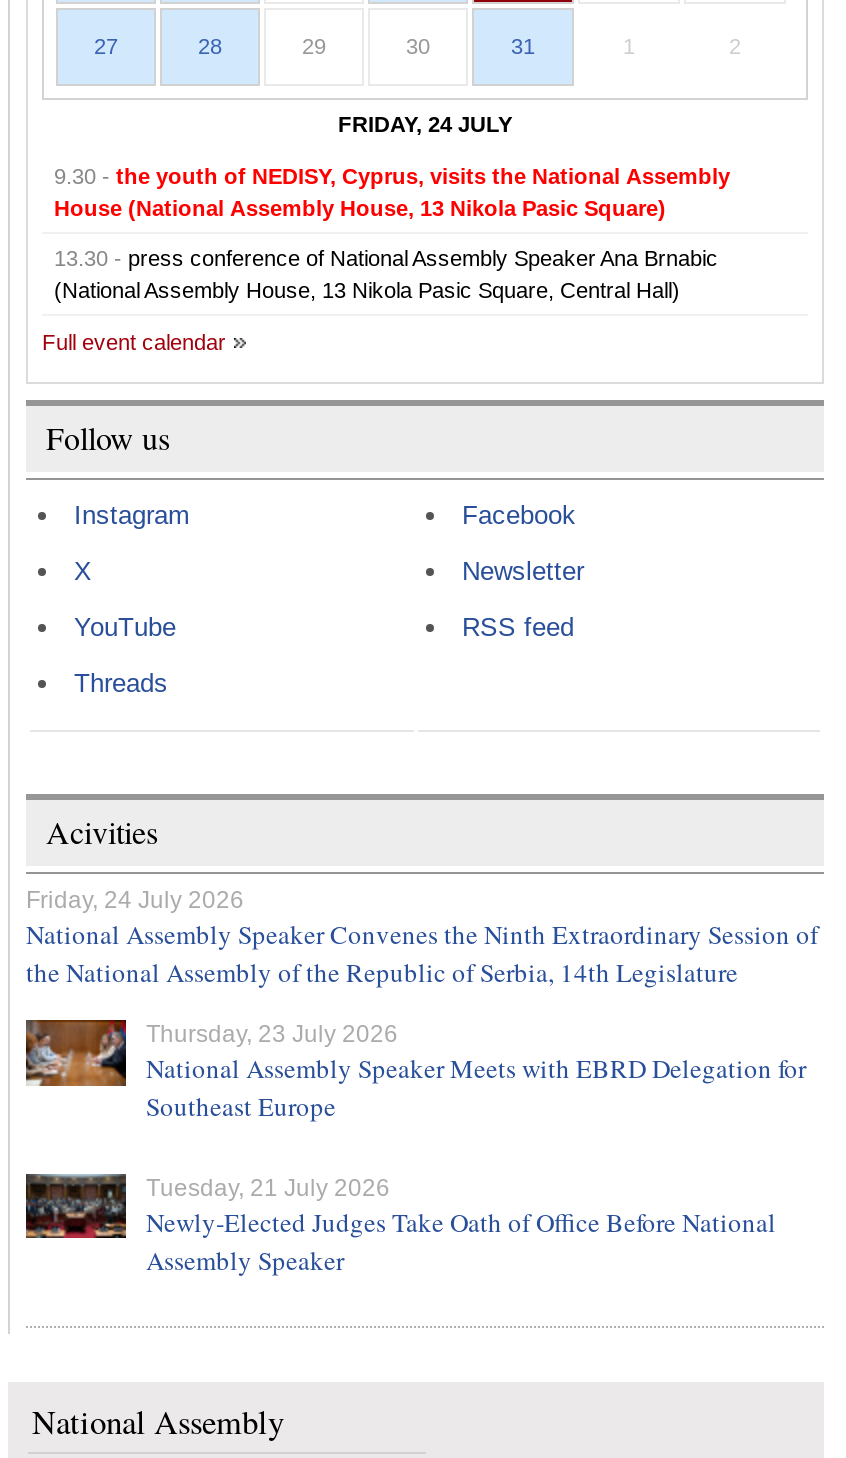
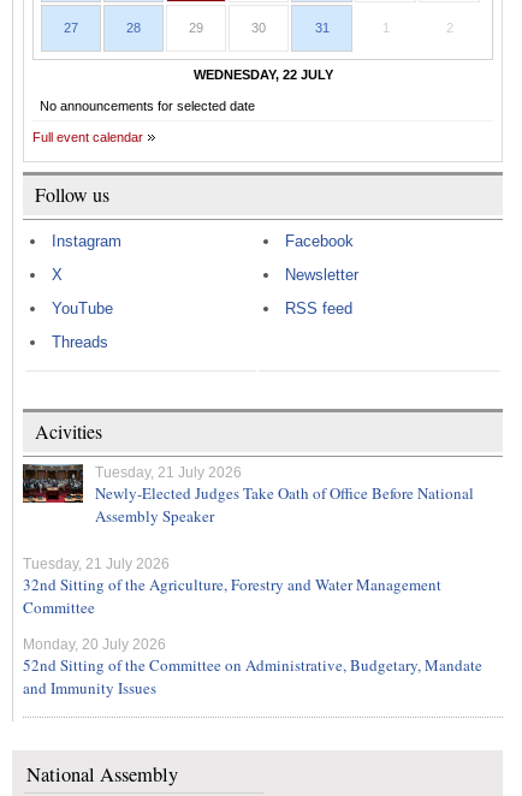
[54,112,730,302] FRIDAY, 24 JULY | 9.30 - the youth of NEDISY, Cyprus, visits the National Assembly | House (National Assembly House, 13 Nikola Pasic Square) | 13.30 - press conference of National Assembly Speaker Ana Brnabic | (National Assembly House, 13 Nikola Pasic Square, Central Hall) -> [40,67,333,113] WEDNESDAY, 22 JULY | No announcements for selected date
[26,886,818,1124] Friday, 24 July 2026 | National Assembly Speaker Convenes the Ninth Extraordinary Session of | the National Assembly of the Republic of Serbia, 14th Legislature | Thursday, 23 July 2026 | National Assembly Speaker Meets with EBRD Delegation for | Southeast Europe -> none
moved [24,1172,776,1278] -> [22,463,474,527]: [image] | Tuesday, 21 July 2026 | Newly-Elected Judges Take Oath of Office Before National | Assembly Speaker
none -> [23,556,482,699] Tuesday, 21 July 2026 | 32nd Sitting of the Agriculture, Forestry and Water Management | Committee | Monday, 20 July 2026 | 52nd Sitting of the Committee on Administrative, Budgetary, Mandate | and Immunity Issues

